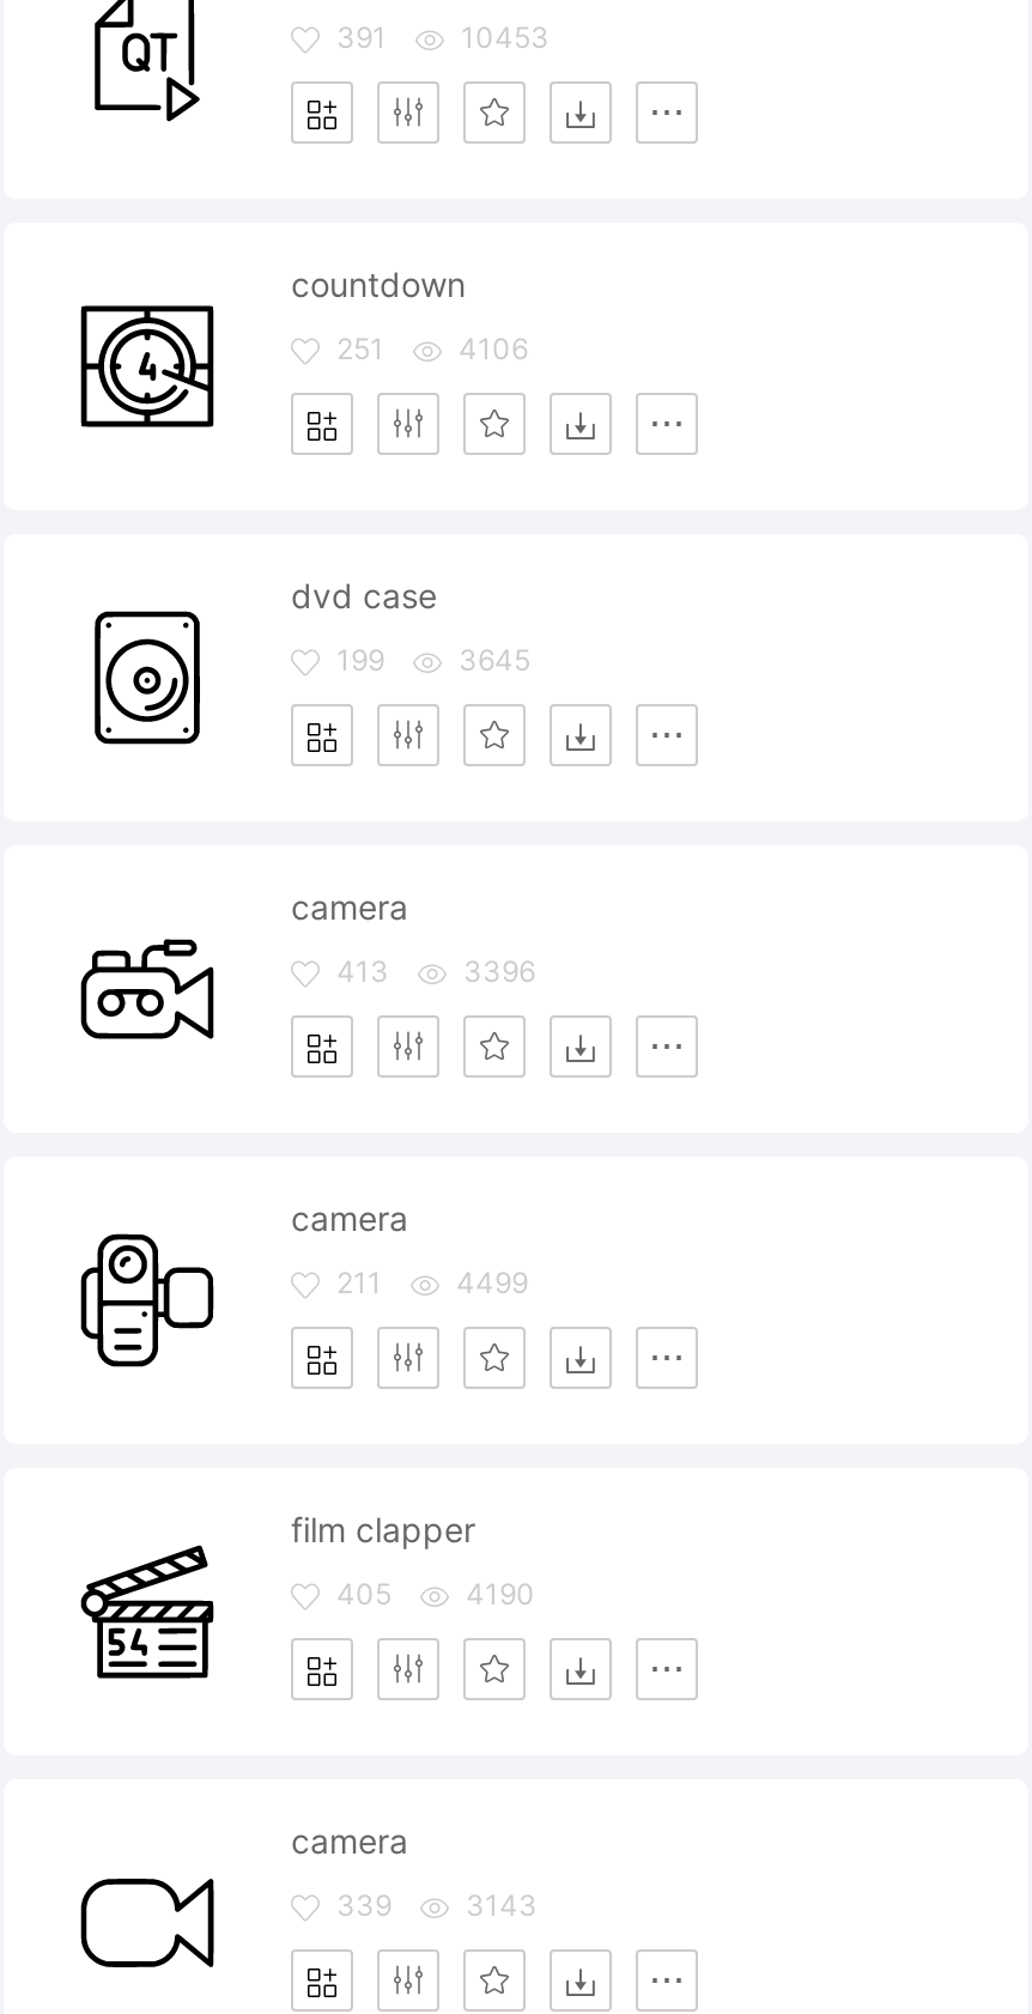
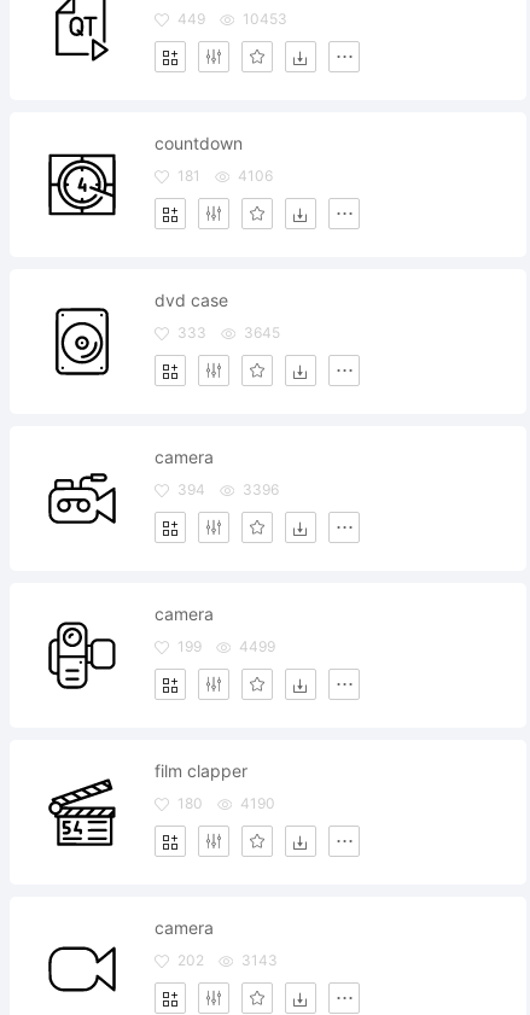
[336,19,387,55] 391 -> [177,10,205,28] 449
[336,330,384,366] 251 -> [177,167,200,185] 181
[336,642,384,678] 199 -> [177,323,206,342] 333
[336,953,389,989] 413 -> [177,480,205,498] 394
[336,1264,382,1300] 211 -> [177,637,202,655] 199
[336,1576,391,1612] 405 -> [177,794,203,812] 180
[336,1887,391,1923] 339 -> [177,951,204,969] 202

